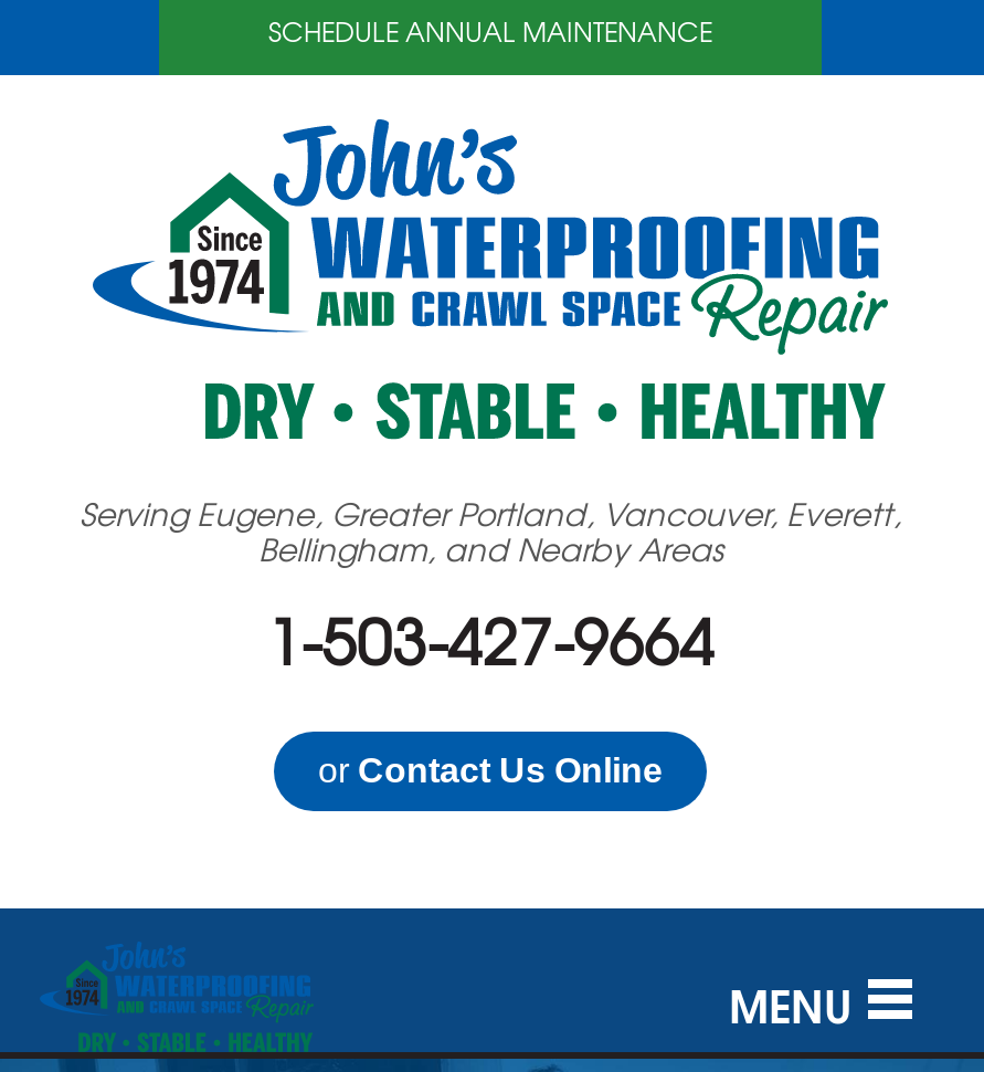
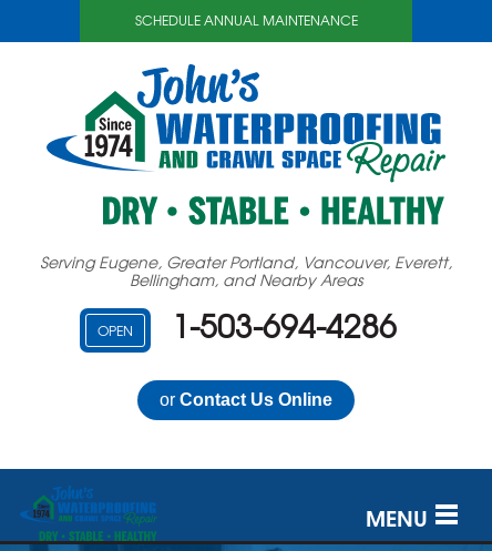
[266,595,715,686] 1-503-427-9664 -> [98,303,397,348] OPEN | 1-503-694-4286

